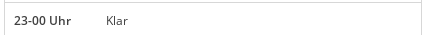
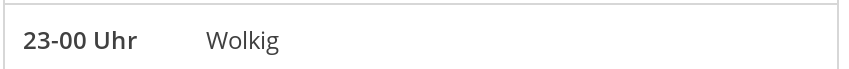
[105,12,127,29] Klar -> [206,23,280,57] Wolkig

